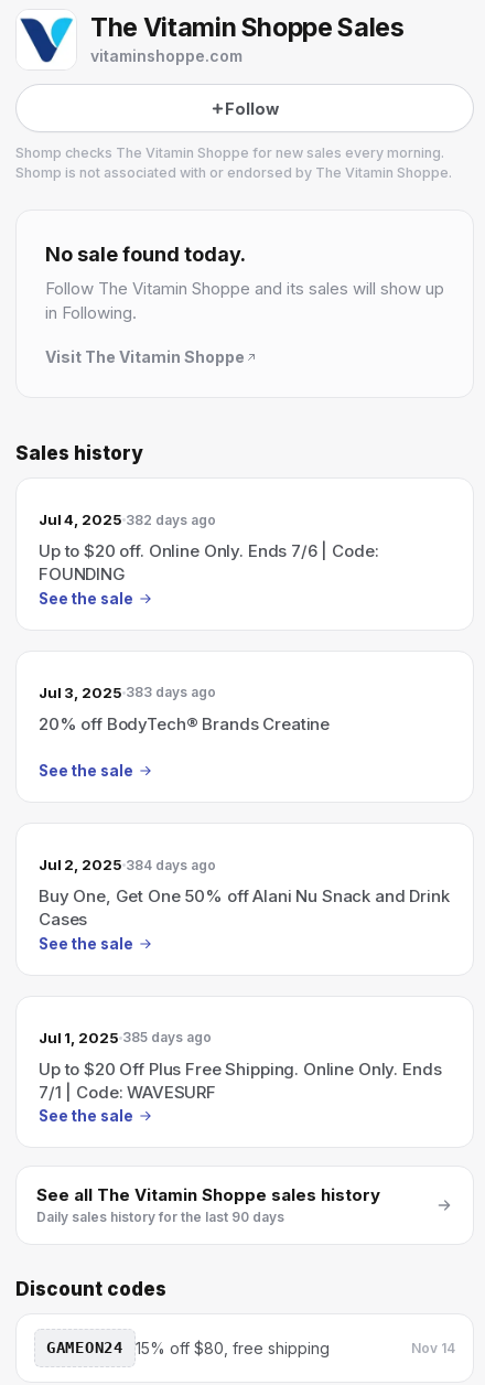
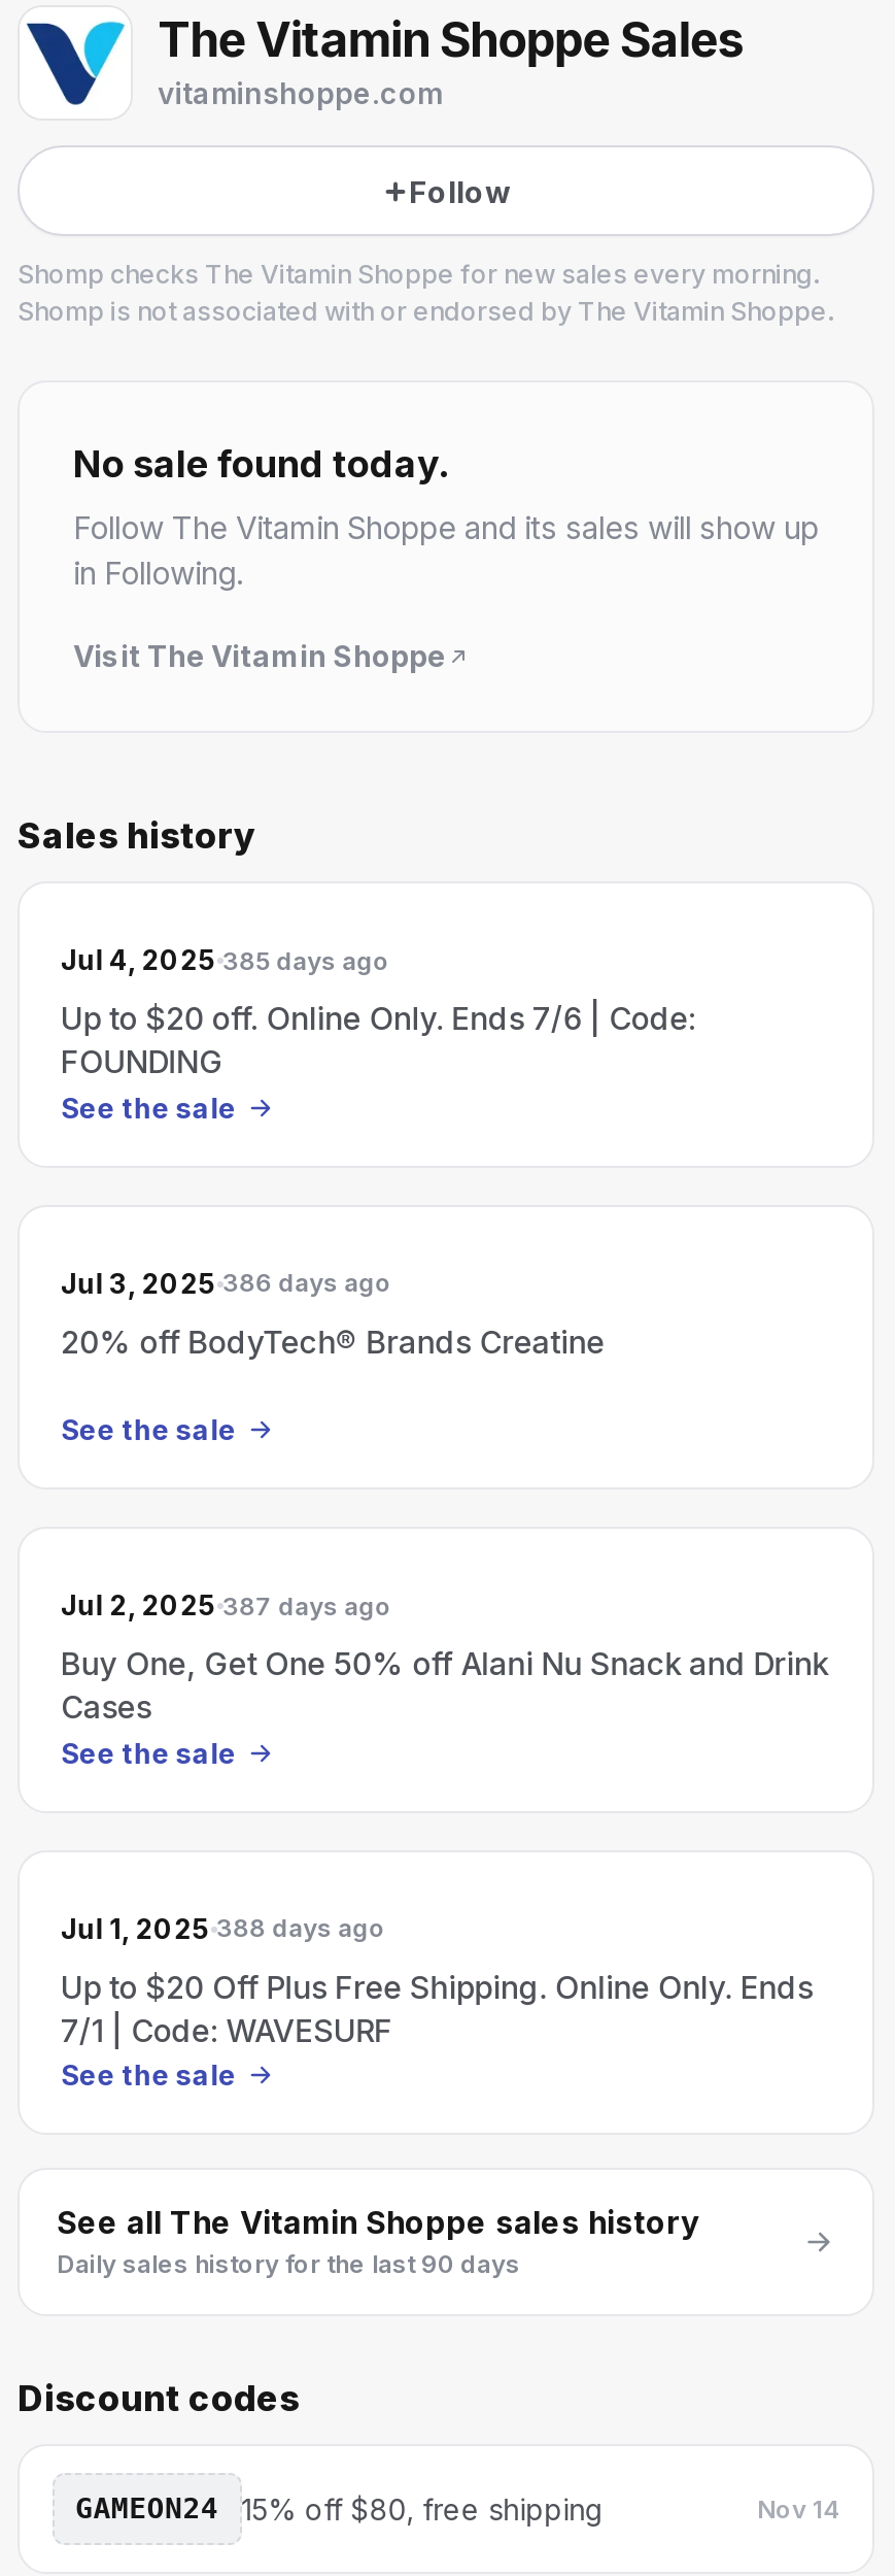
[39,511,216,528] Jul 4, 2025 382 days ago -> [61,943,390,976] Jul 4, 2025 385 days ago
[39,683,216,701] Jul 3, 2025 383 days ago -> [61,1266,392,1299] Jul 3, 2025 386 days ago
[39,856,216,873] Jul 2, 2025 384 days ago -> [61,1588,392,1621] Jul 2, 2025 387 days ago
[39,1028,211,1046] Jul 1, 2025 385 days ago -> [61,1911,385,1944] Jul 1, 2025 388 days ago

